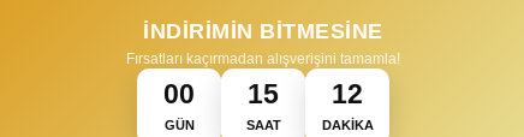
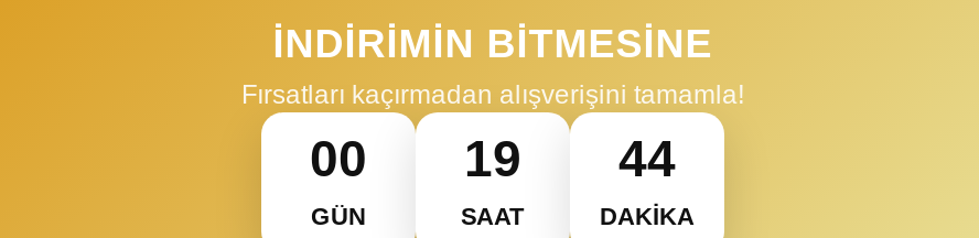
[248,78,279,109] 15 -> [464,129,521,186] 19
[332,78,363,109] 12 -> [618,129,676,186] 44

